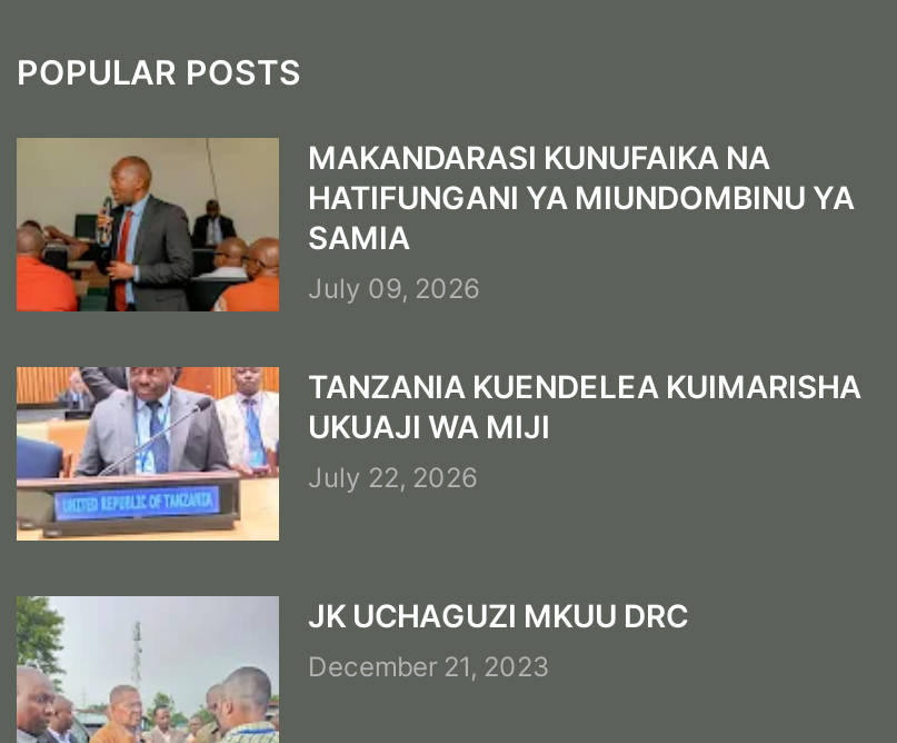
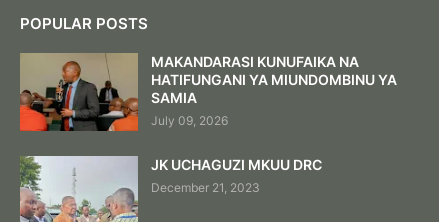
[17,367,861,543] [image] | TANZANIA KUENDELEA KUIMARISHA | UKUAJI WA MIJI | July 22, 2026 -> none

